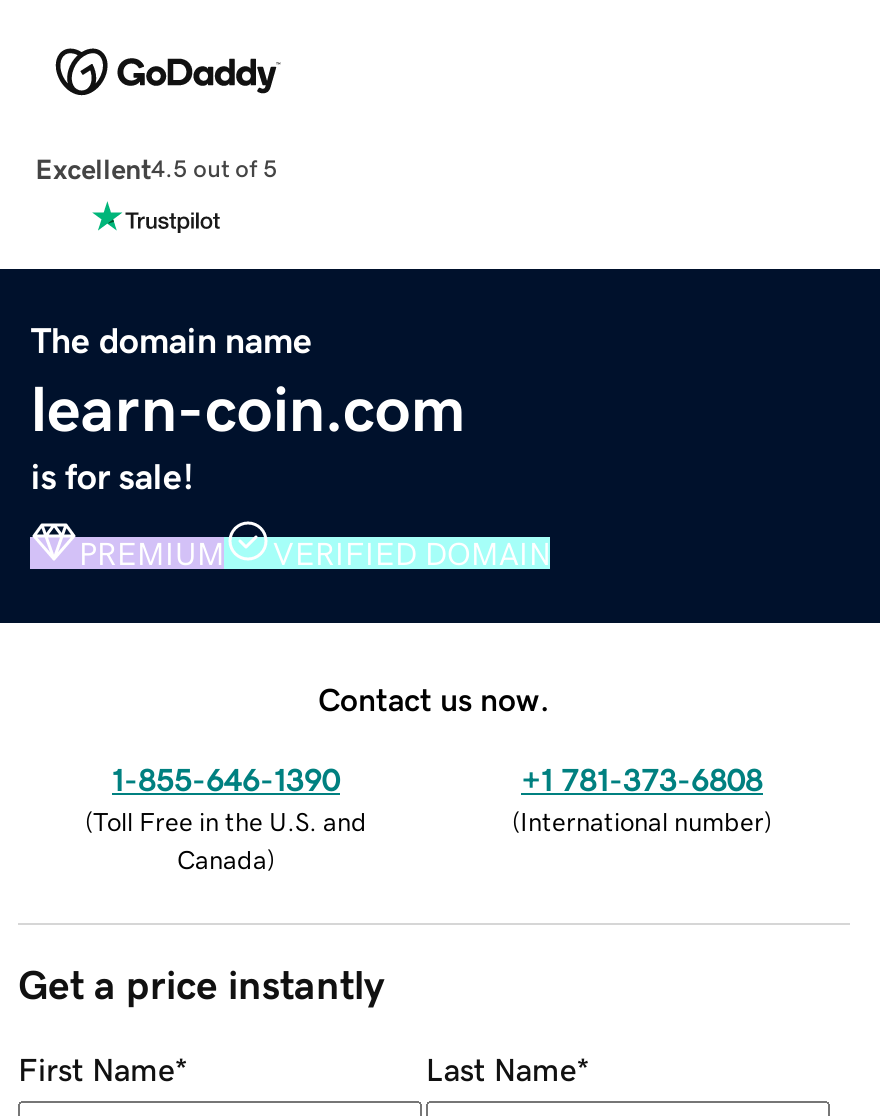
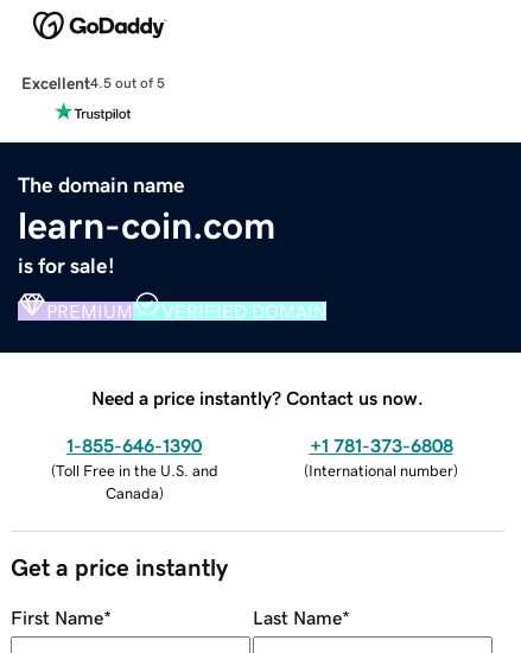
[318,682,550,714] Contact us now. -> [91,388,424,407] Need a price instantly? Contact us now.

